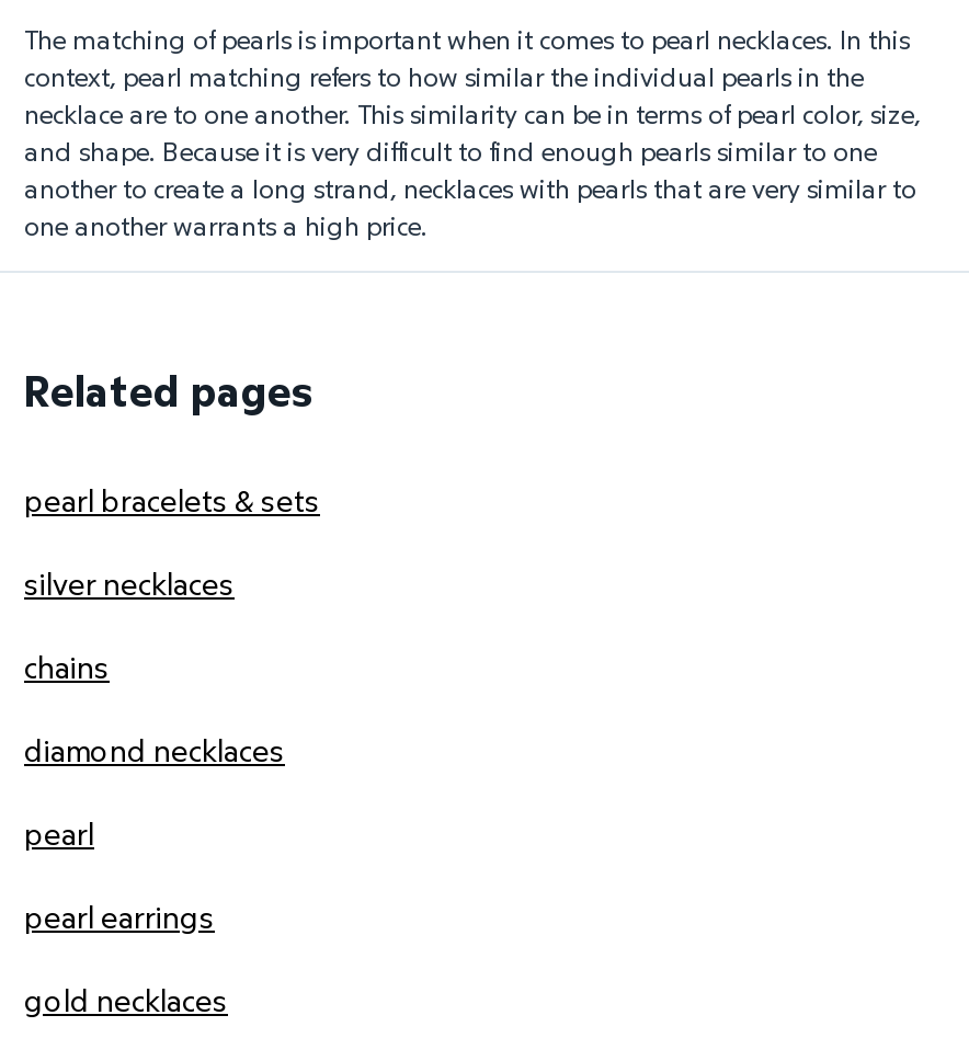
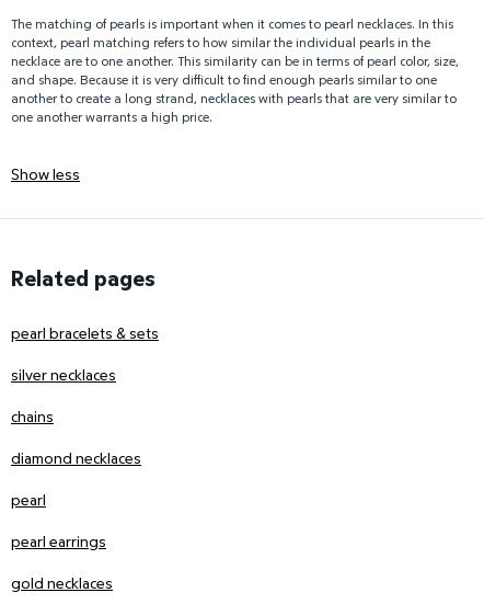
none -> [11,163,80,184] Show less

